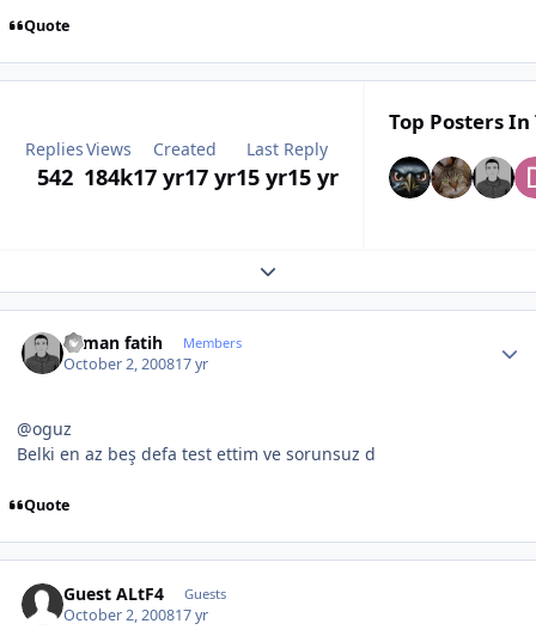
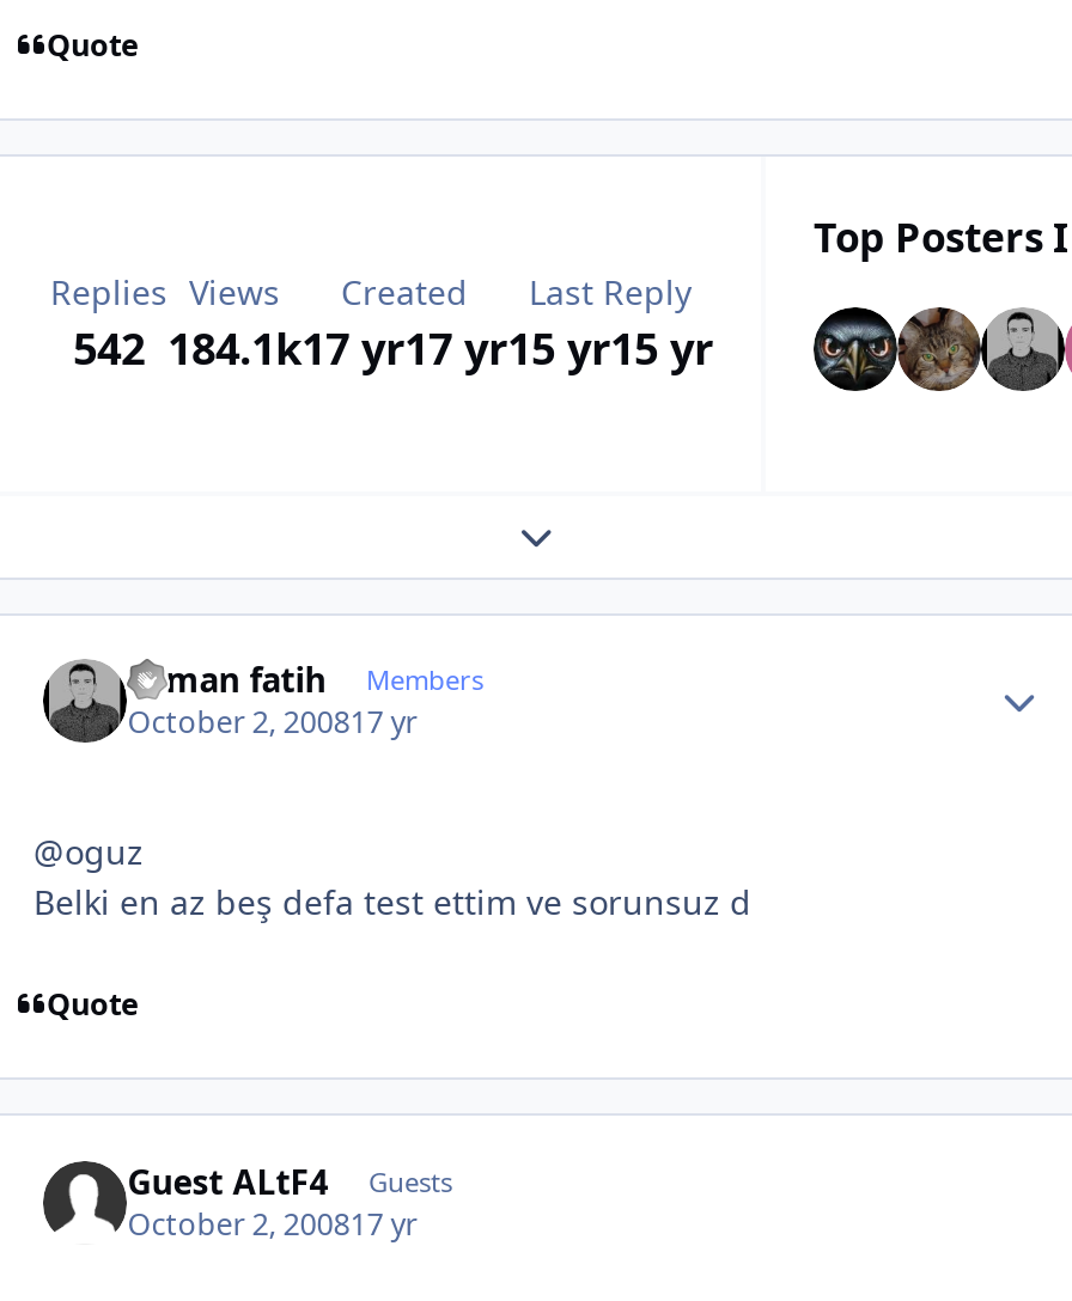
[388,155,532,200] [image] -> [778,305,1065,393] [image]
[36,163,339,192] 542 184k 17 yr17 yr 15 yr15 yr -> [73,320,713,378] 542 184.1k 17 yr17 yr 15 yr15 yr

